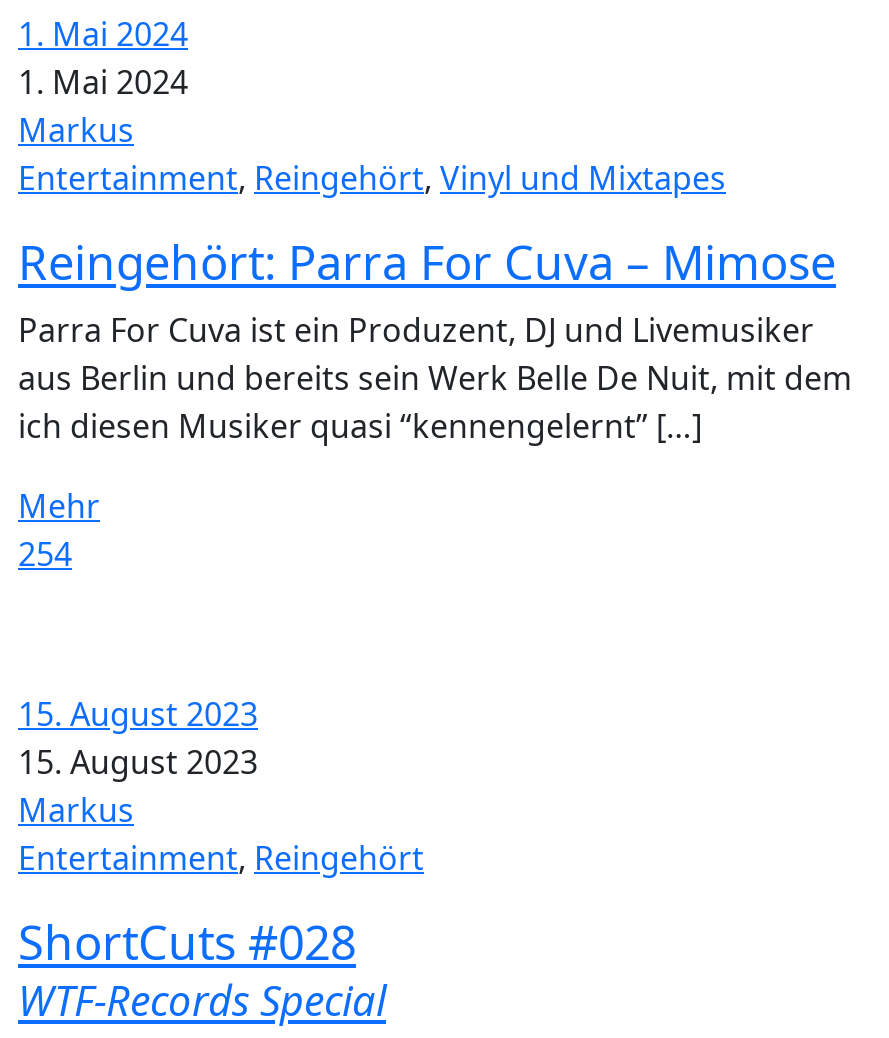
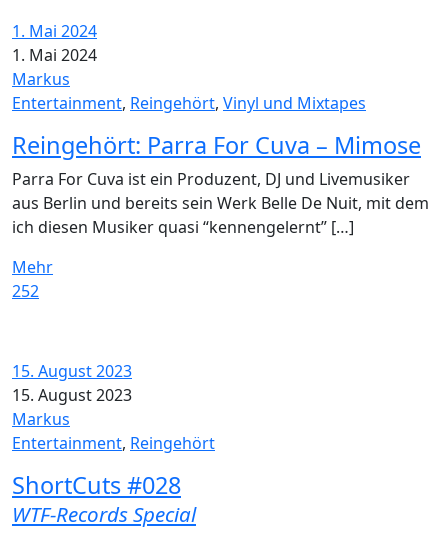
[18,531,72,575] 254 -> [12,280,39,302] 252

